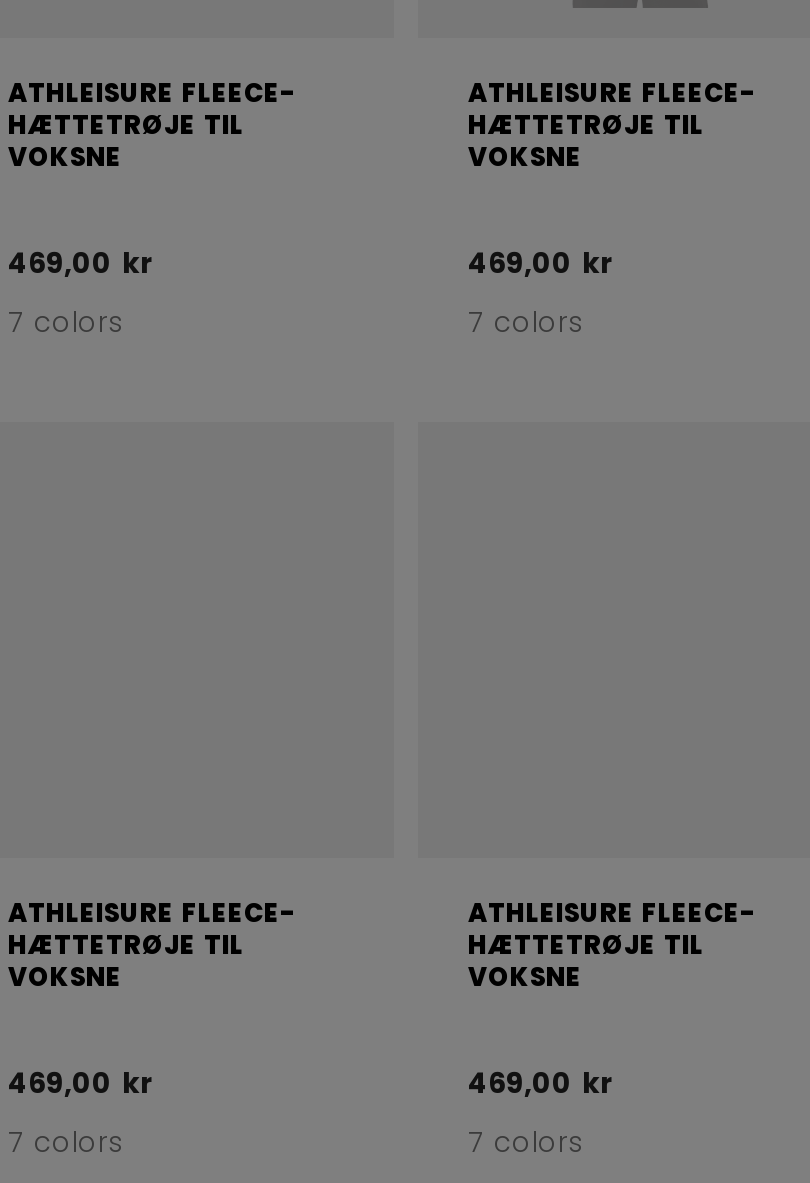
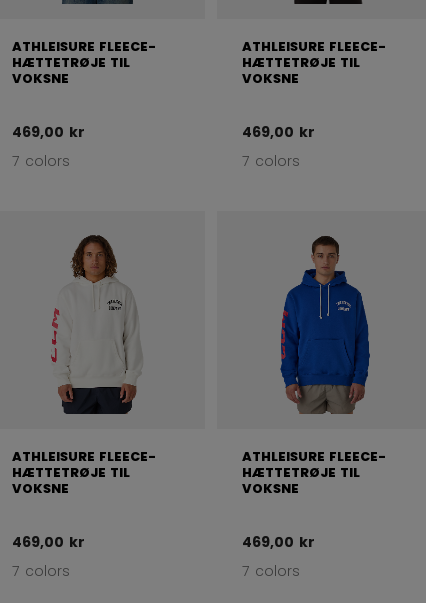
none -> [50,234,143,415] [image]
none -> [279,235,371,415] [image]

